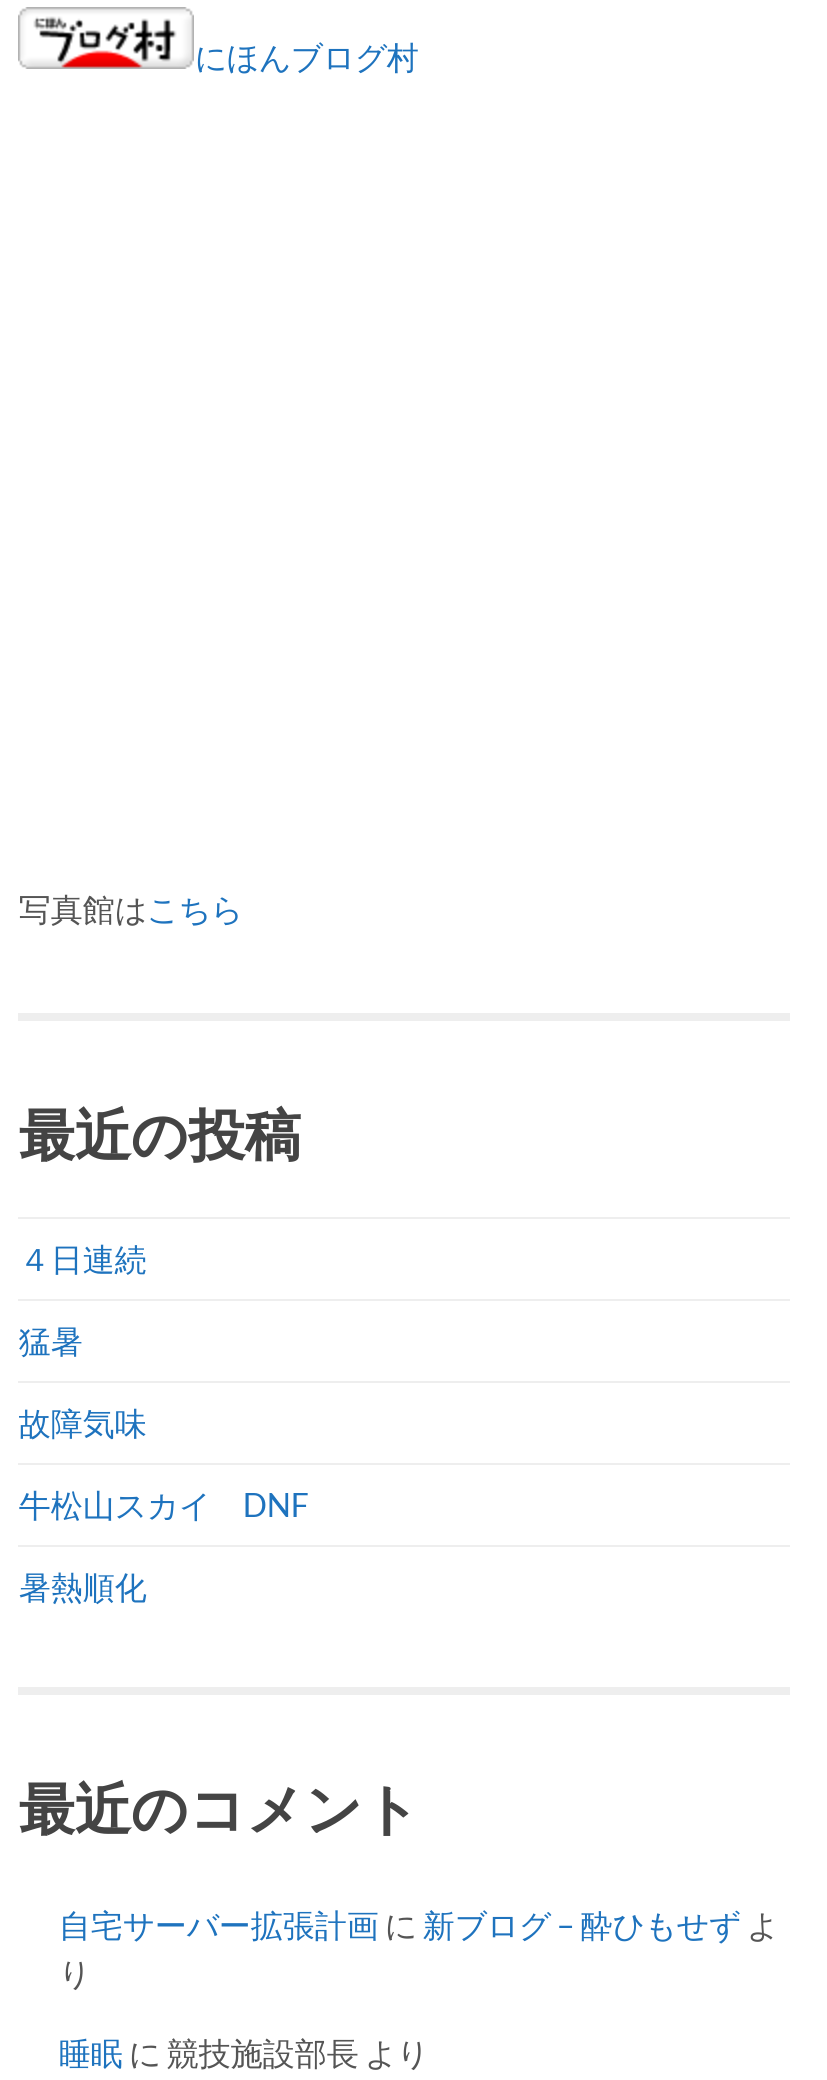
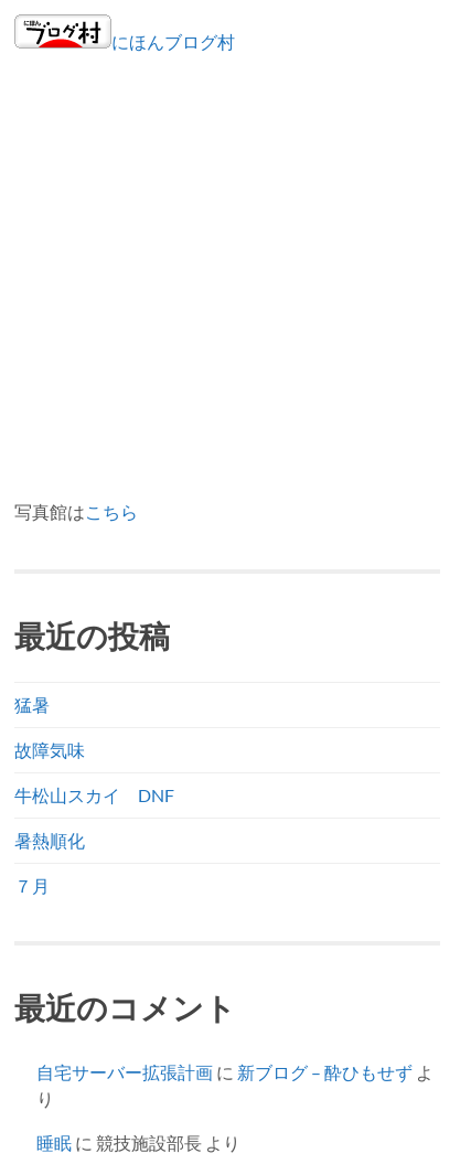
[19,1239,147,1277] ４日連続 -> none
moved [19,1321,309,1605] -> [15,694,175,851]: 猛暑 | 故障気味 | 牛松山スカイ DNF | 暑熱順化
none -> [15,875,50,896] ７月

